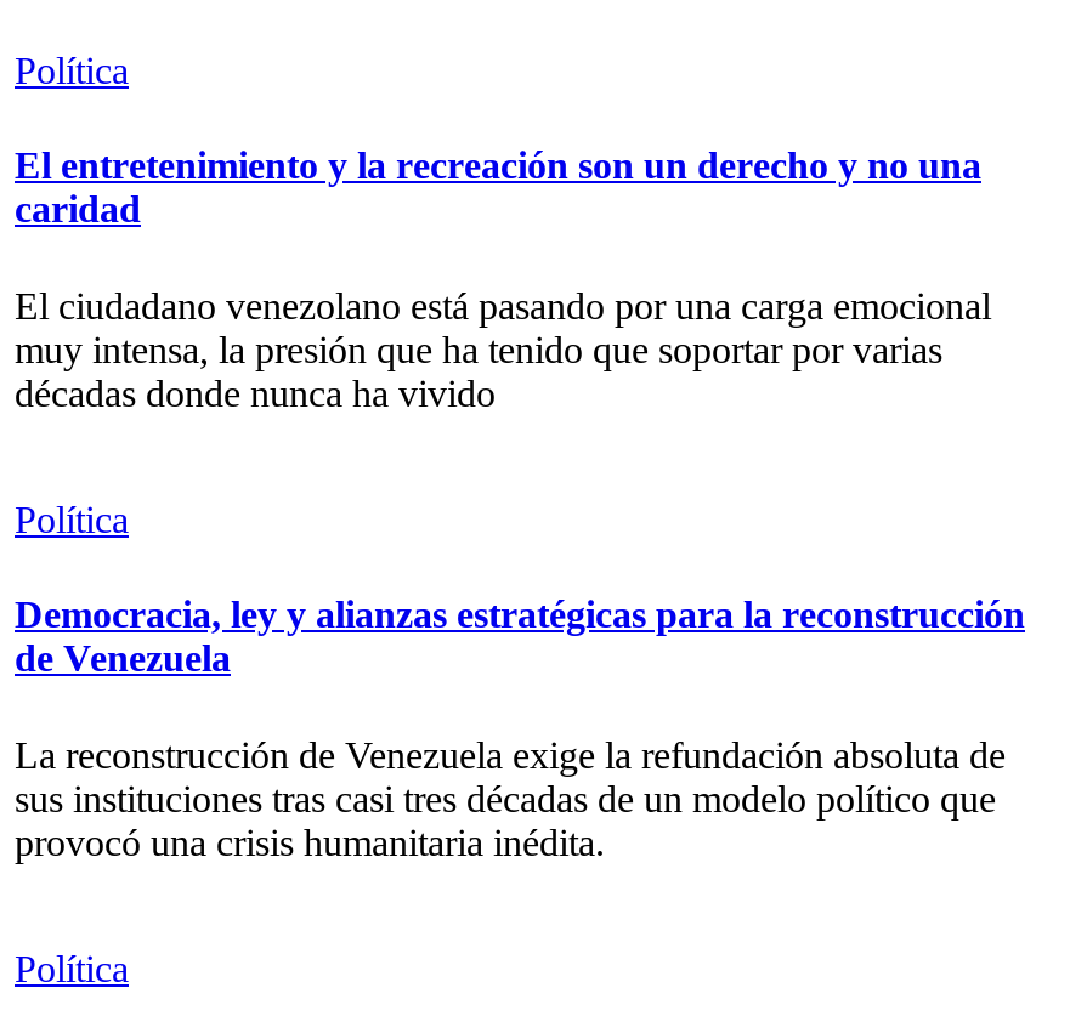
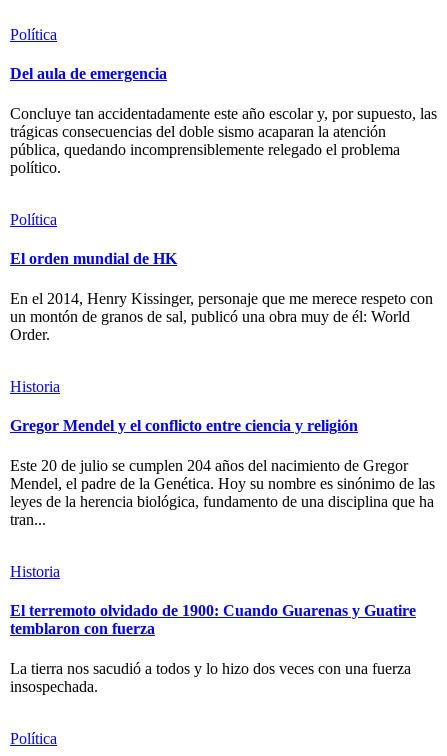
[15,145,981,230] El entretenimiento y la recreación son un derecho y no una | caridad -> [10,65,167,82] Del aula de emergencia
[15,285,991,413] El ciudadano venezolano está pasando por una carga emocional | muy intensa, la presión que ha tenido que soportar por varias | décadas donde nunca ha vivido -> [10,105,437,176] Concluye tan accidentadamente este año escolar y, por supuesto, las | trágicas consecuencias del doble sismo acaparan la atención | pública, quedando incomprensiblemente relegado el problema | político.
[15,595,1025,862] Democracia, ley y alianzas estratégicas para la reconstrucción | de Venezuela | La reconstrucción de Venezuela exige la refundación absoluta de | sus instituciones tras casi tres décadas de un modelo político que | provocó una crisis humanitaria inédita. -> [10,250,435,695] El orden mundial de HK | En el 2014, Henry Kissinger, personaje que me merece respeto con | un montón de granos de sal, publicó una obra muy de él: World | Order. | Historia | Gregor Mendel y el conflicto entre ciencia y religión | Este 20 de julio se cumplen 204 años del nacimiento de Gregor | Mendel, el padre de la Genética. Hoy su nombre es sinónimo de las | leyes de la herencia biológica, fundamento de una disciplina que ha | tran... | Historia | El terremoto olvidado de 1900: Cuando Guarenas y Guatire | temblaron con fuerza | La tierra nos sacudió a todos y lo hizo dos veces con una fuerza | insospechada.

